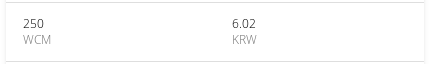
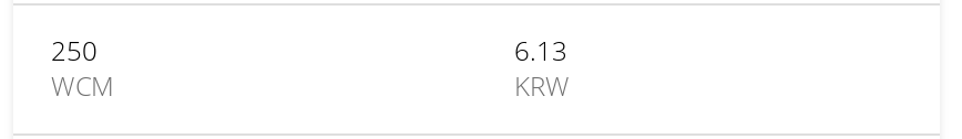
[232,15,256,32] 6.02 -> [514,32,567,69] 6.13

